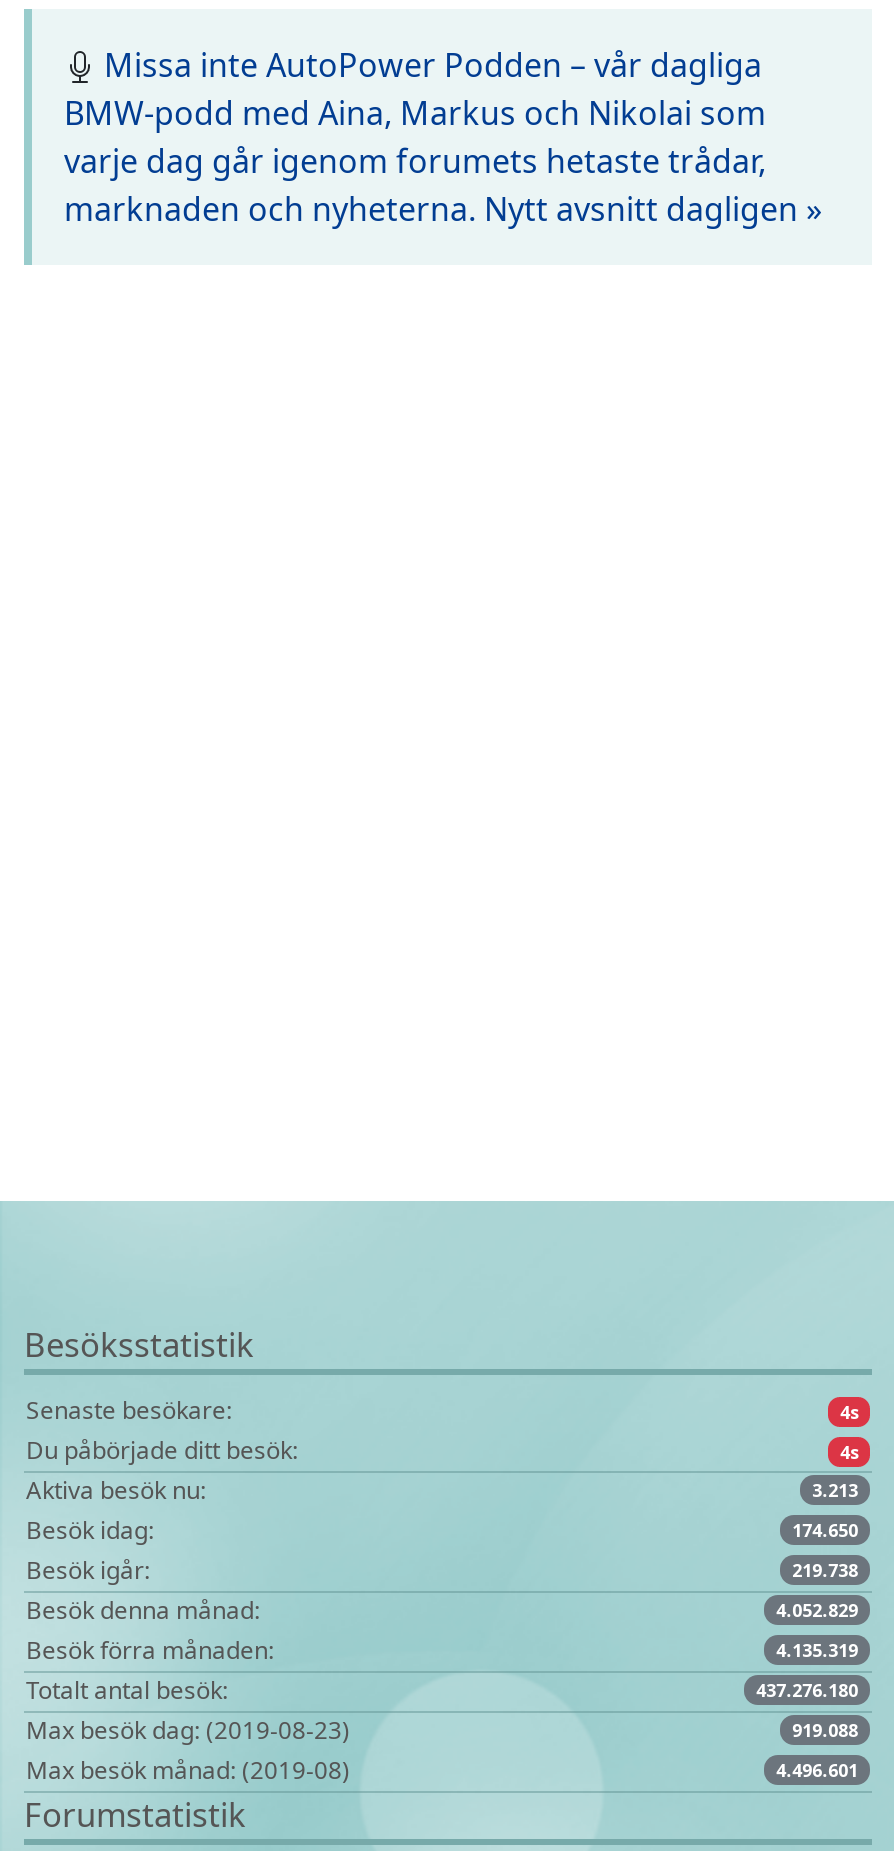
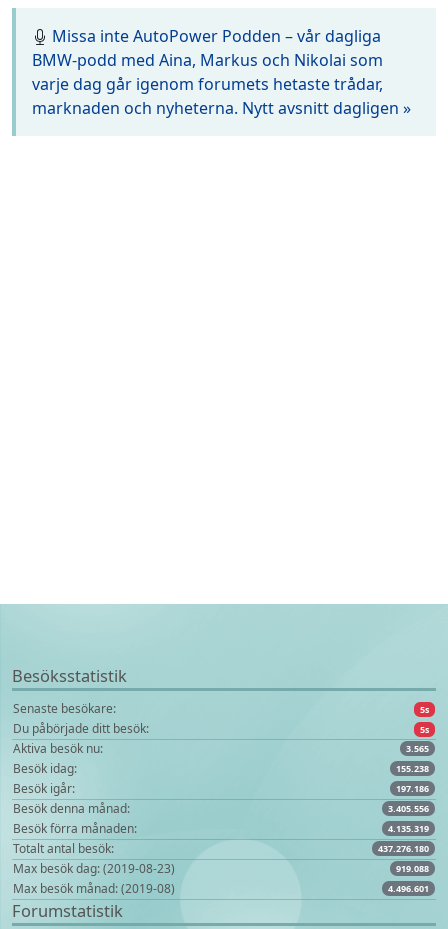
[840,1398,858,1424] 4s -> [420,703,429,716] 5s
[840,1438,858,1464] 4s -> [420,723,429,736] 5s
[812,1477,858,1503] 3.213 -> [406,742,429,755] 3.565
[792,1517,858,1543] 174.650 -> [396,762,429,775] 155.238
[792,1557,858,1583] 219.738 -> [396,782,429,795] 197.186
[776,1597,858,1623] 4.052.829 -> [388,802,429,815] 3.405.556

